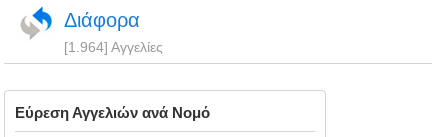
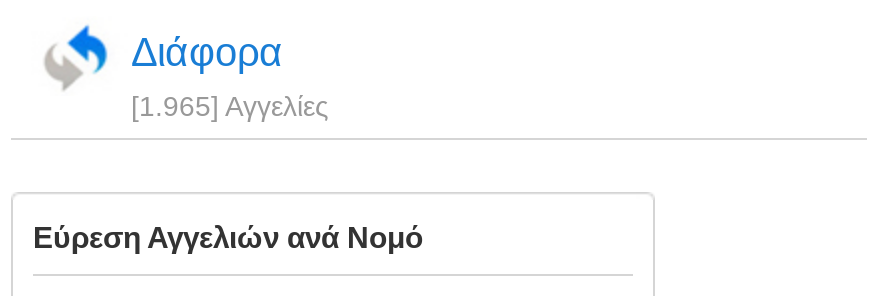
[64,39,163,55] [1.964] Αγγελίες -> [131,90,329,122] [1.965] Αγγελίες

